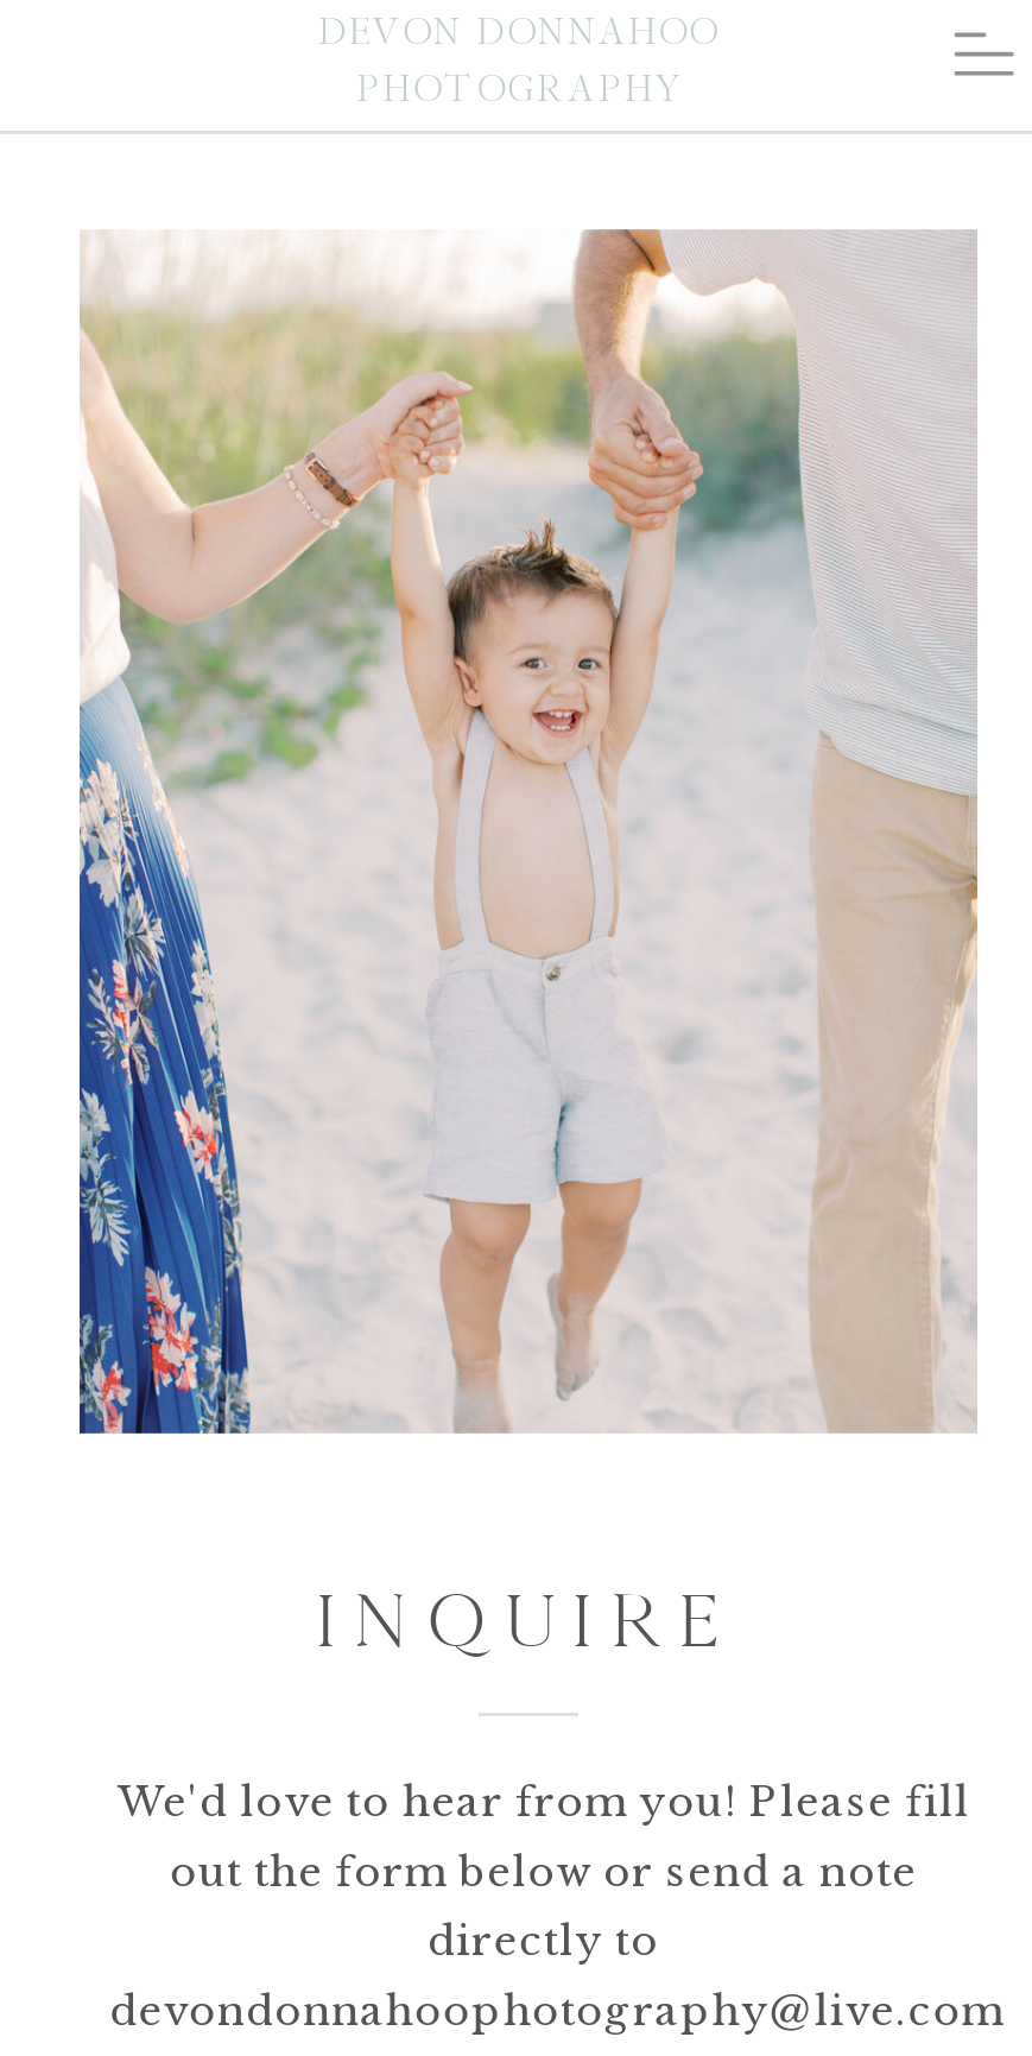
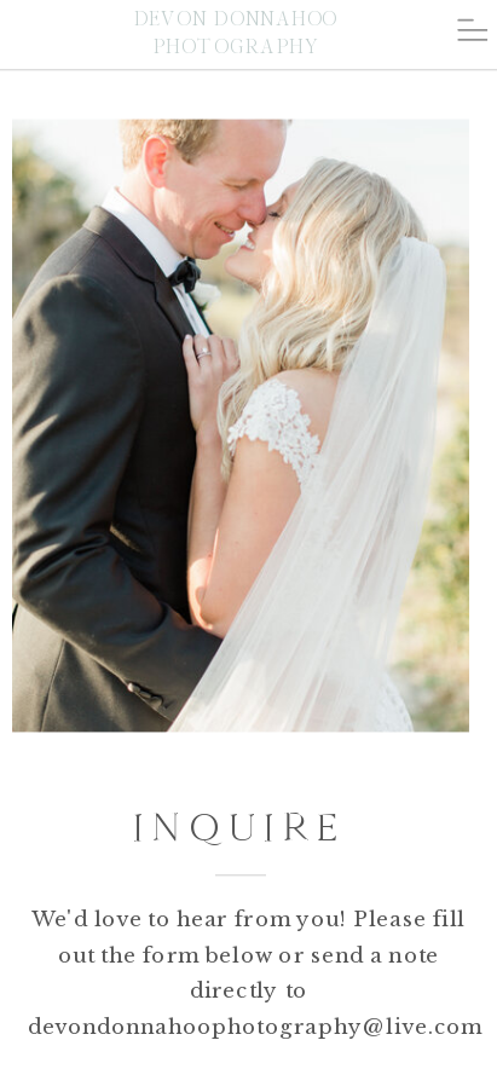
[77,228,977,1435] [image] -> [11,119,469,733] [image]

